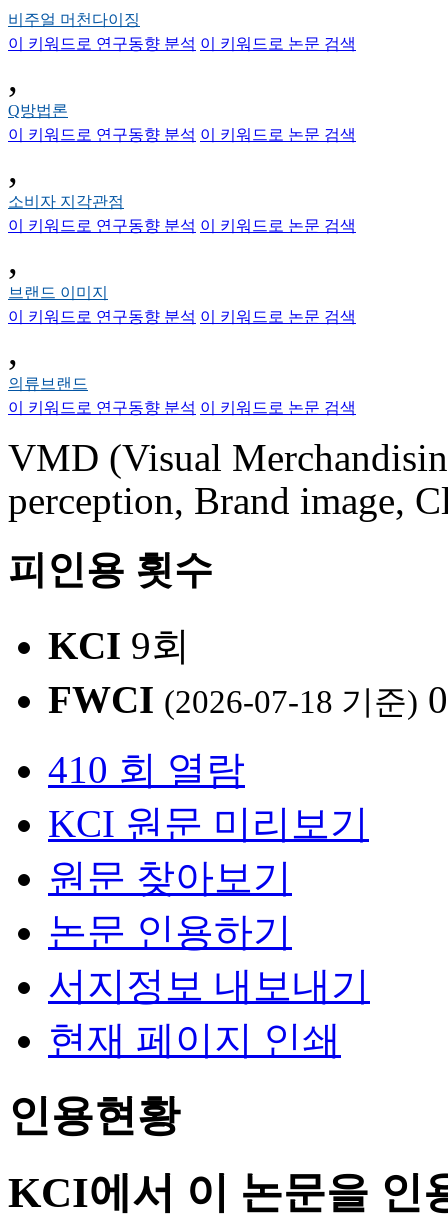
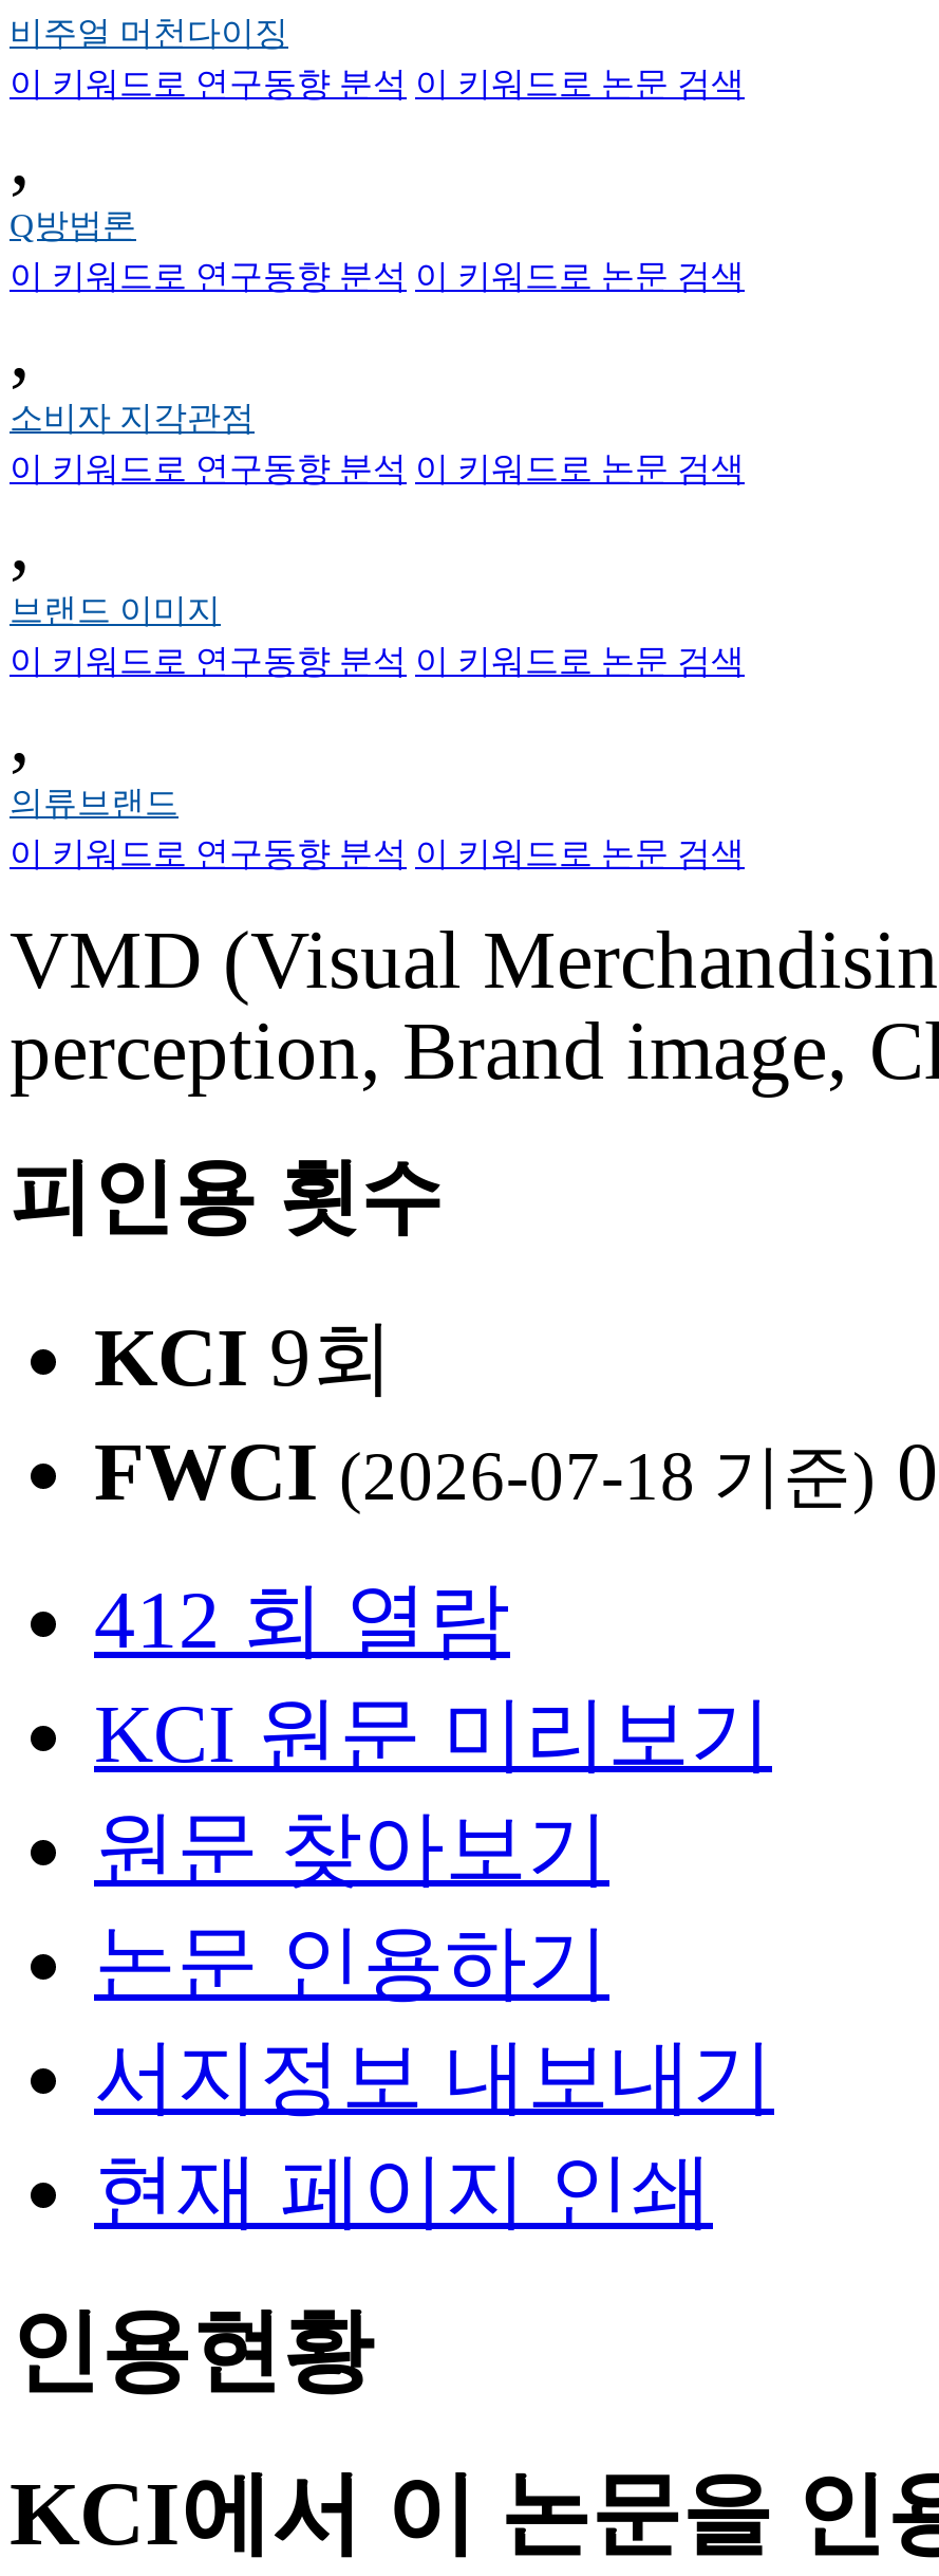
[48,748,245,791] 410 회 열람 -> [94,1573,510,1664] 412 회 열람

